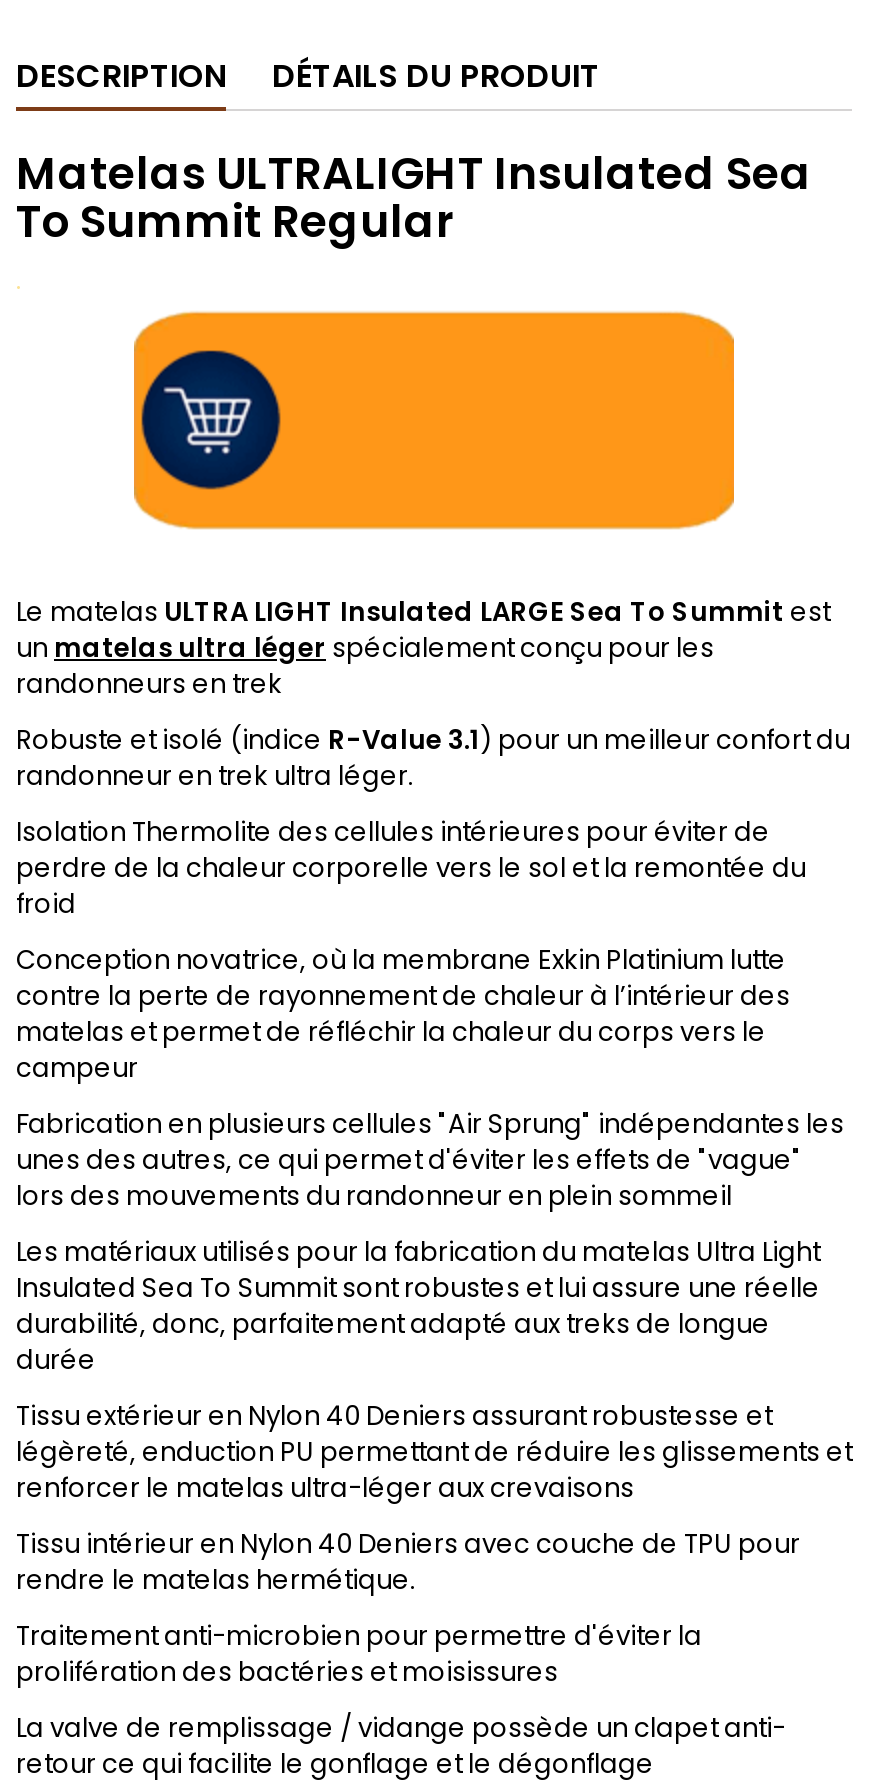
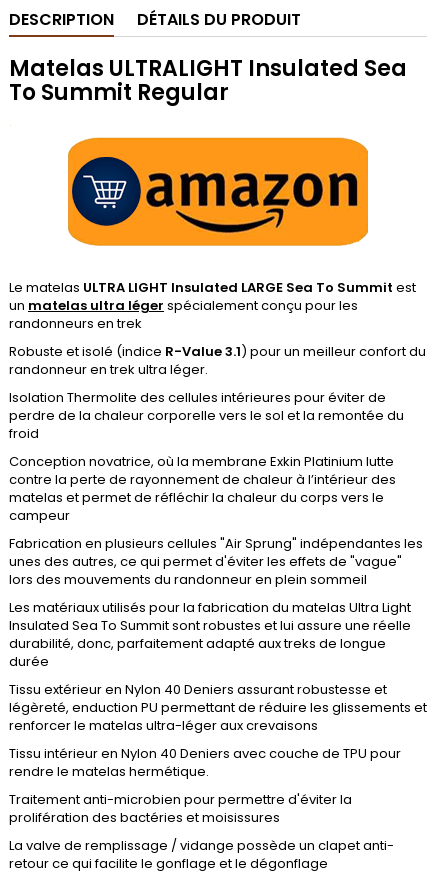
none -> [145,172,359,234] [image]

